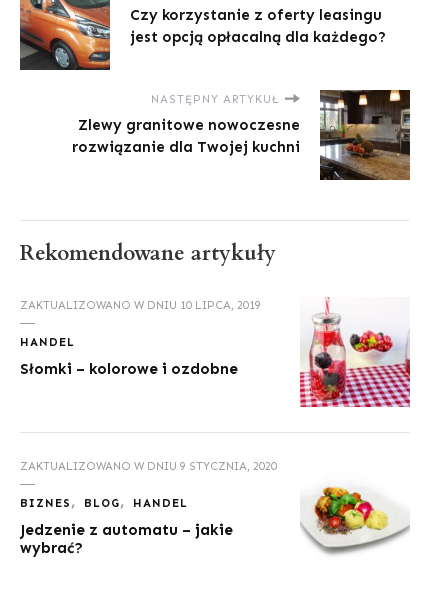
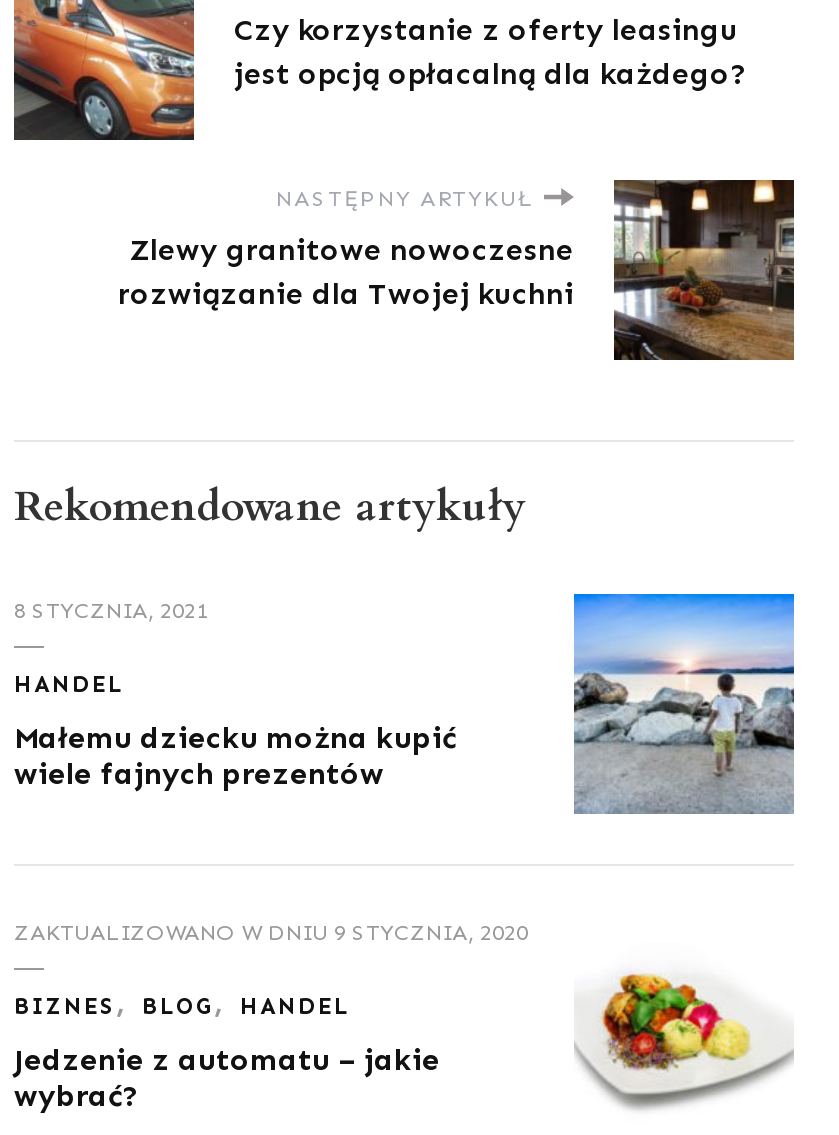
[20,298,261,312] ZAKTUALIZOWANO W DNIU 10 LIPCA, 2019 -> [14,595,208,623] 8 STYCZNIA, 2021
[299,297,411,408] [image] -> [572,592,796,816] [image]
[20,360,238,378] Słomki – kolorowe i ozdobne -> [14,719,456,791] Małemu dziecku można kupić | wiele fajnych prezentów

